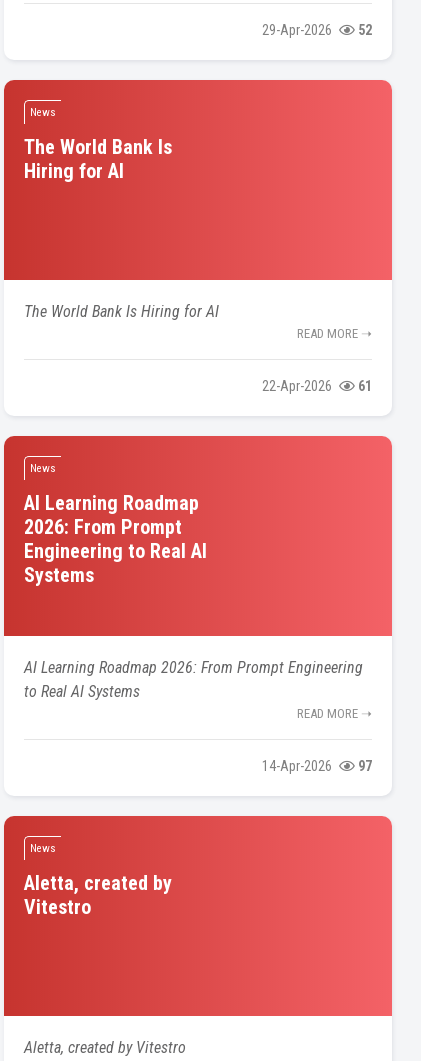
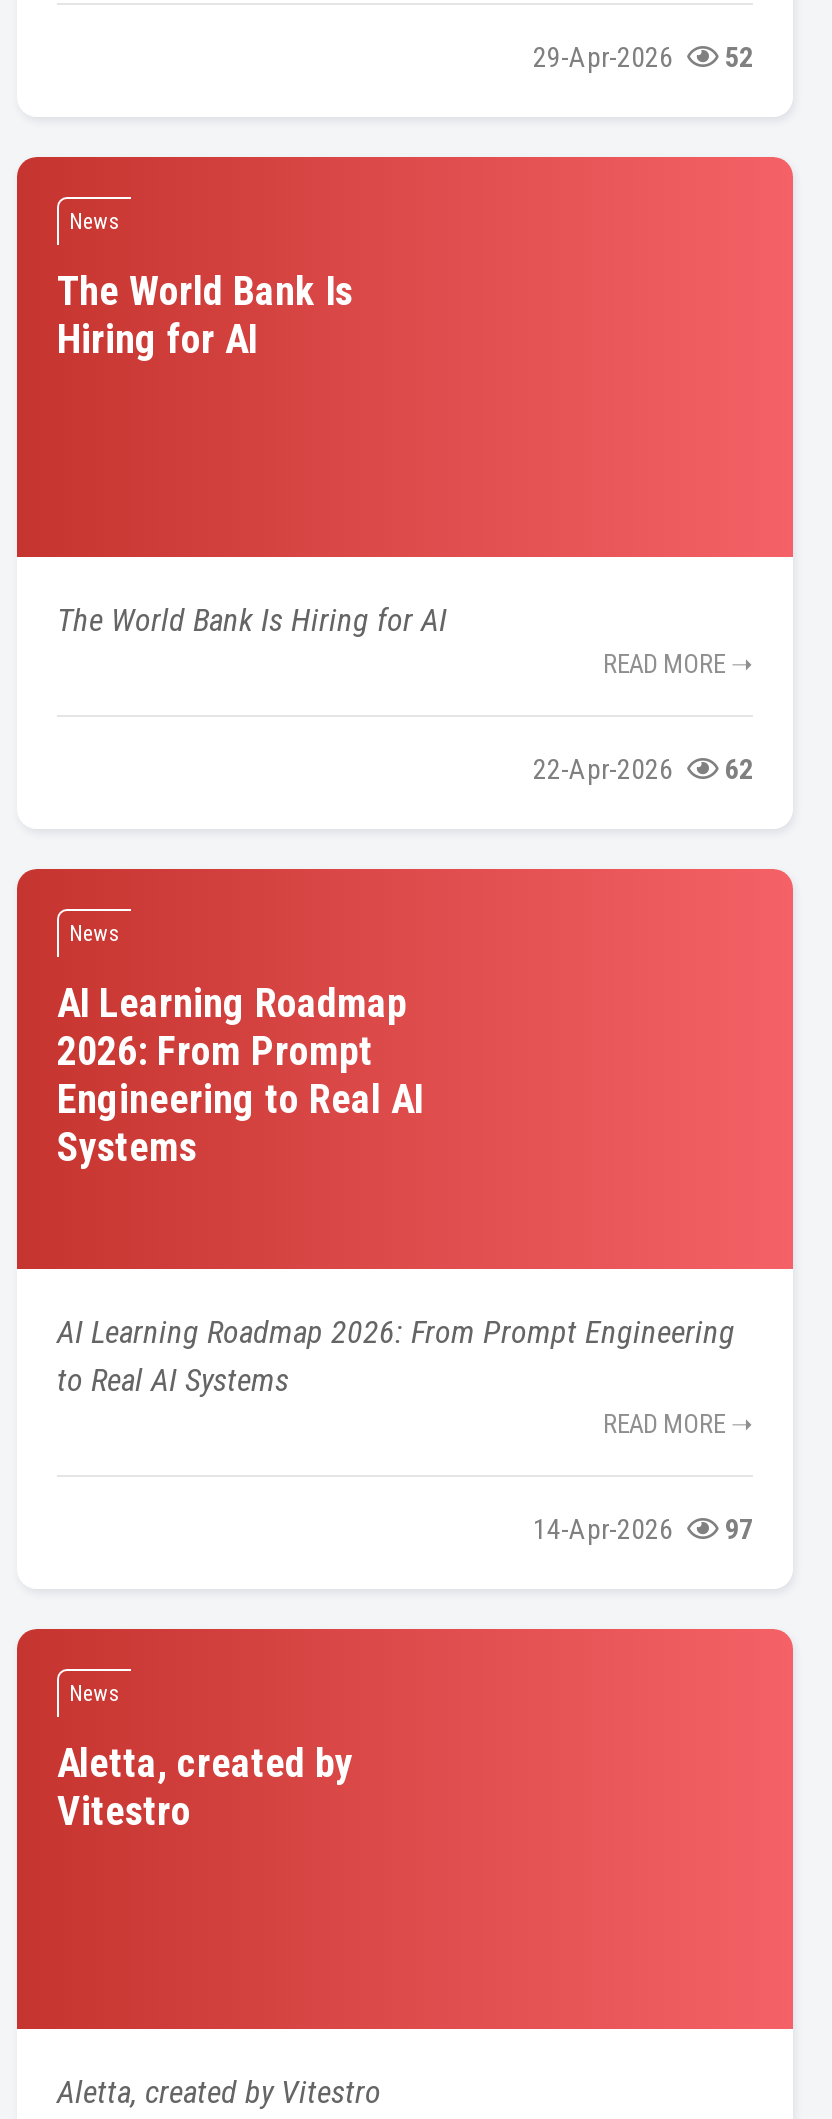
[262,378,372,394] 22-Apr-2026 61 -> [533,753,753,785] 22-Apr-2026 62

